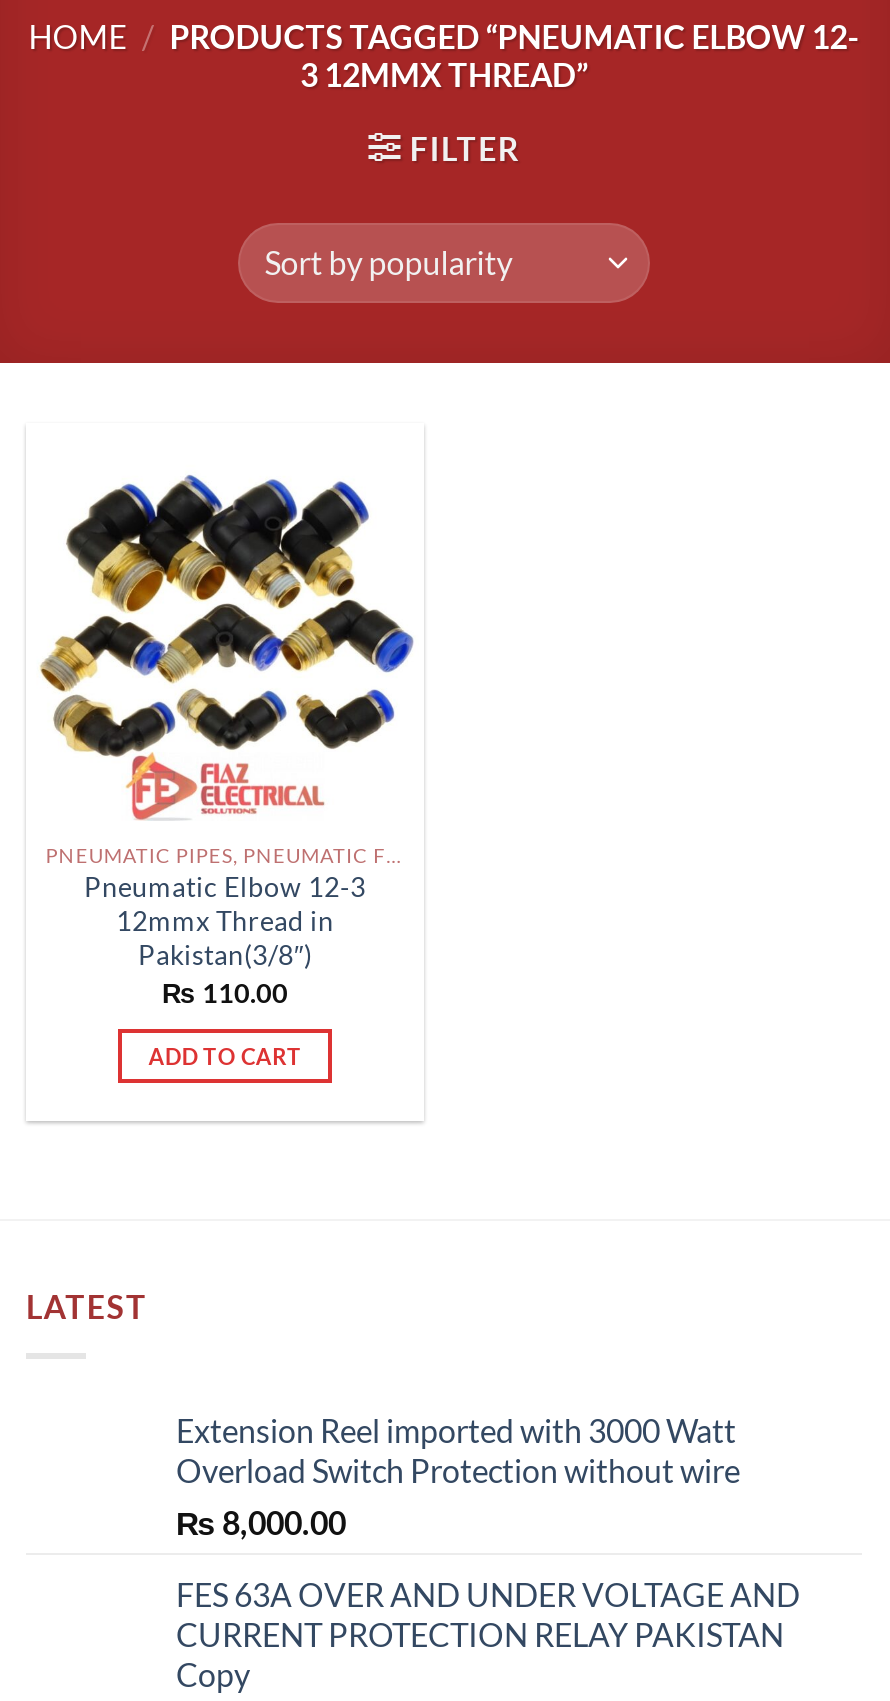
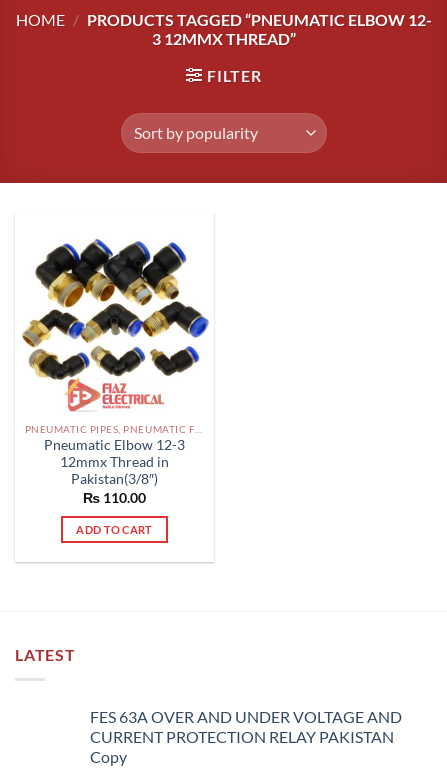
[176,1411,740,1541] Extension Reel imported with 3000 Watt | Overload Switch Protection without wire | ₨ 8,000.00 -> none

